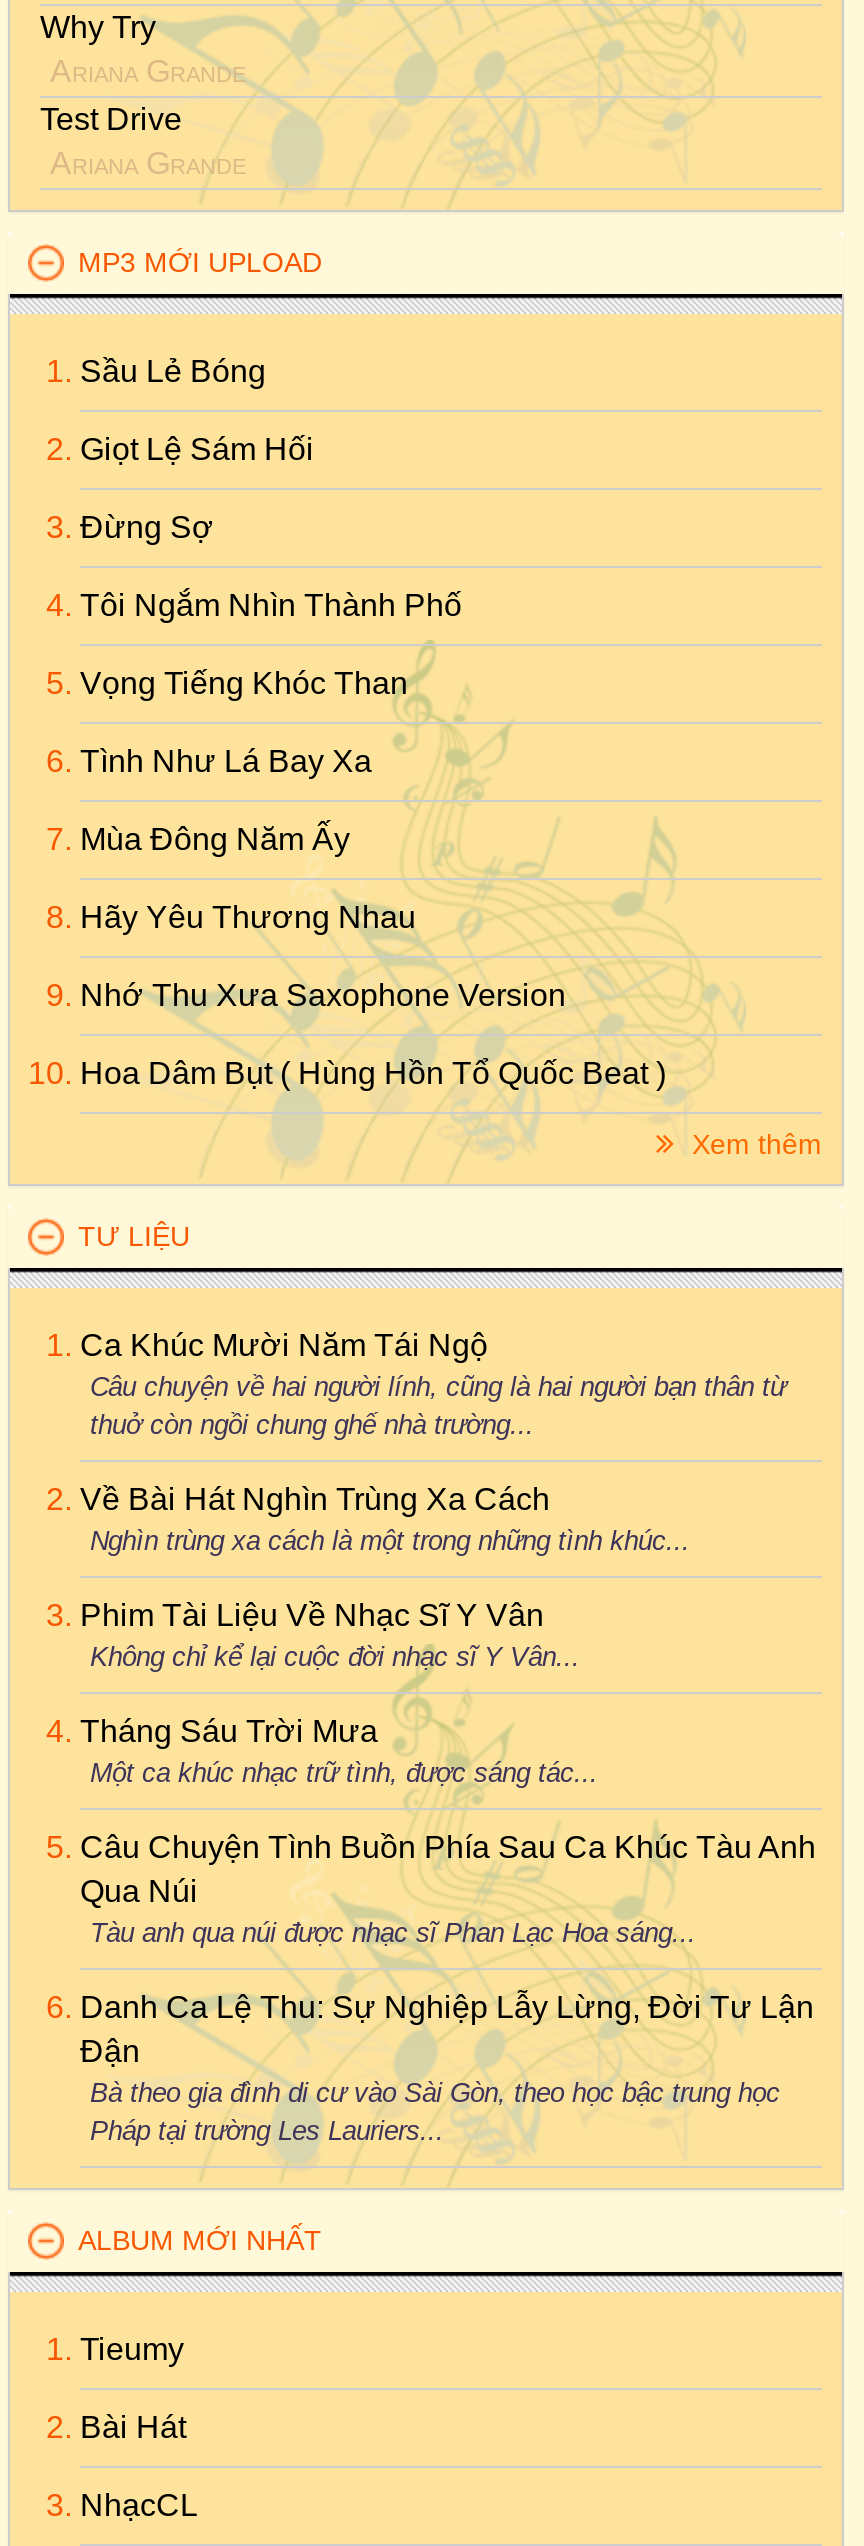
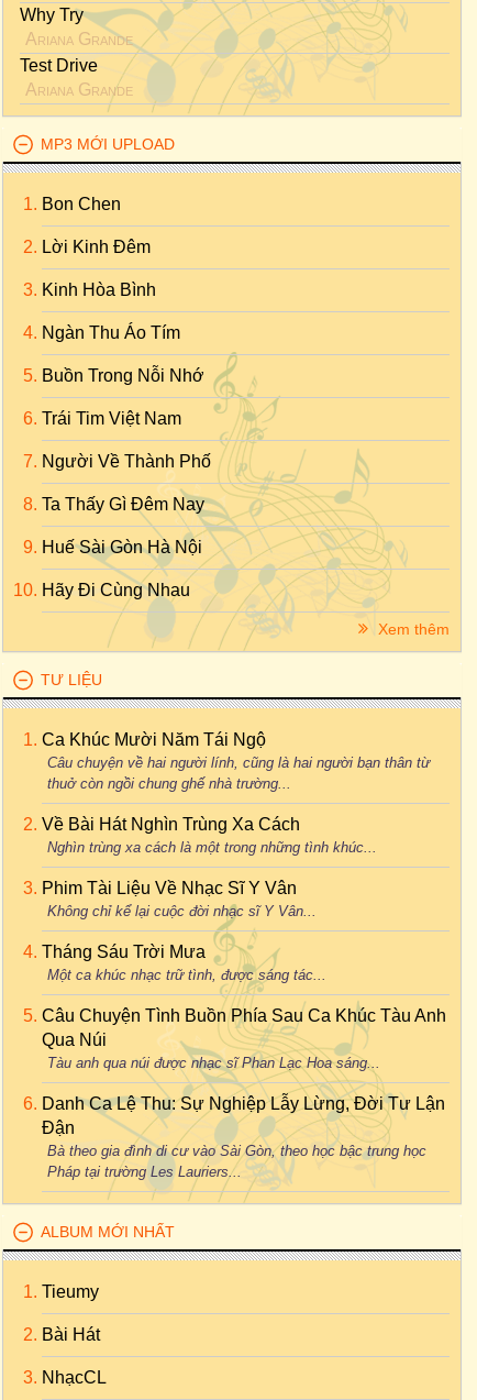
[80,354,266,388] Sầu Lẻ Bóng -> [42,195,121,213] Bon Chen
[80,432,314,466] Giọt Lệ Sám Hối -> [42,238,151,256] Lời Kinh Đêm
[80,510,214,544] Đừng Sợ -> [42,280,156,299] Kinh Hòa Bình
[80,588,462,622] Tôi Ngắm Nhìn Thành Phố -> [42,323,180,342] Ngàn Thu Áo Tím
[80,666,408,700] Vọng Tiếng Khóc Than -> [42,366,204,385] Buồn Trong Nỗi Nhớ
[80,744,372,778] Tình Như Lá Bay Xa -> [42,409,181,428] Trái Tim Việt Nam
[80,822,350,856] Mùa Đông Năm Ấy -> [42,452,211,471] Người Về Thành Phố
[80,900,416,934] Hãy Yêu Thương Nhau -> [42,495,204,514] Ta Thấy Gì Đêm Nay
[80,978,566,1012] Nhớ Thu Xưa Saxophone Version -> [42,538,202,556] Huế Sài Gòn Hà Nội
[80,1056,666,1090] Hoa Dâm Bụt ( Hùng Hồn Tổ Quốc Beat ) -> [42,581,190,599] Hãy Đi Cùng Nhau

